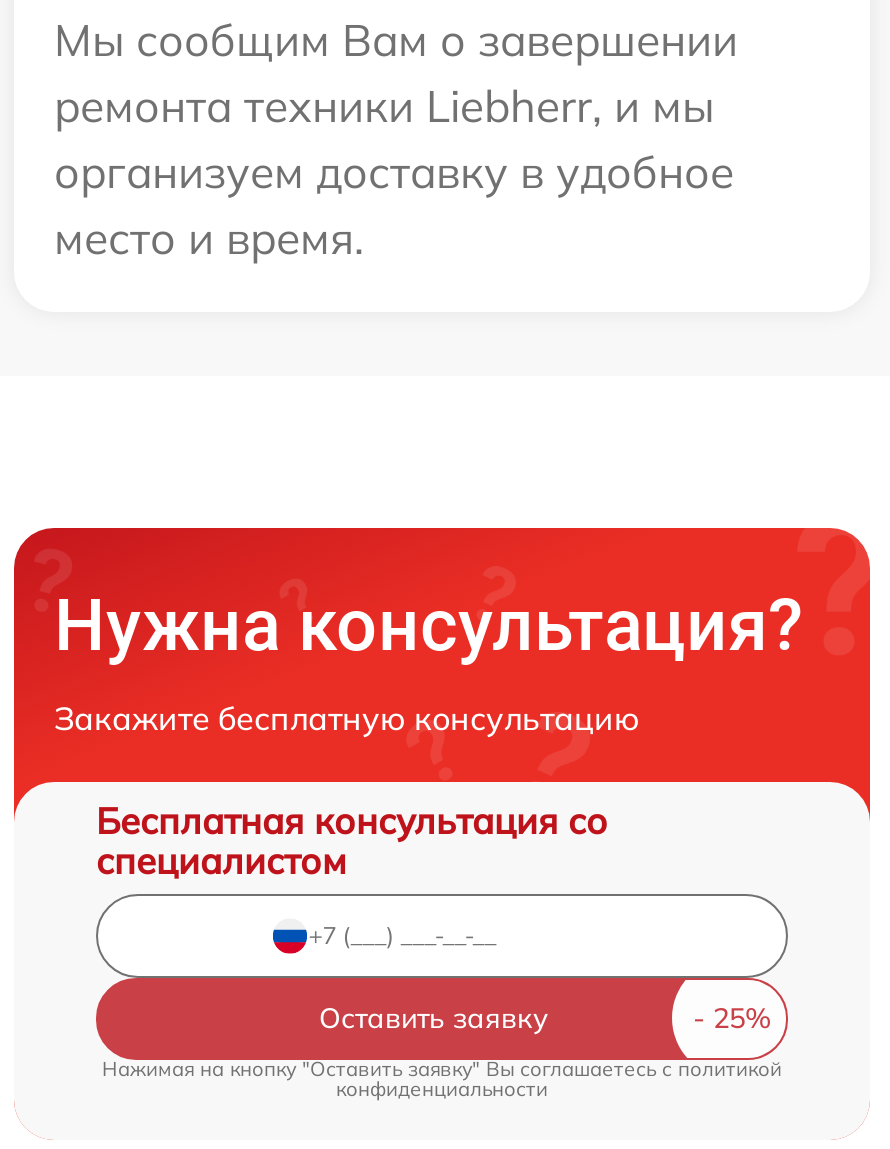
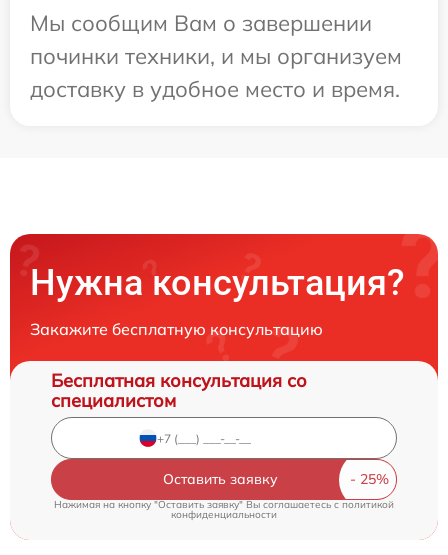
[54,77,734,265] ремонта техники Liebherr, и мы | организуем доставку в удобное | место и время. -> [30,42,402,103] починки техники, и мы организуем | доставку в удобное место и время.

